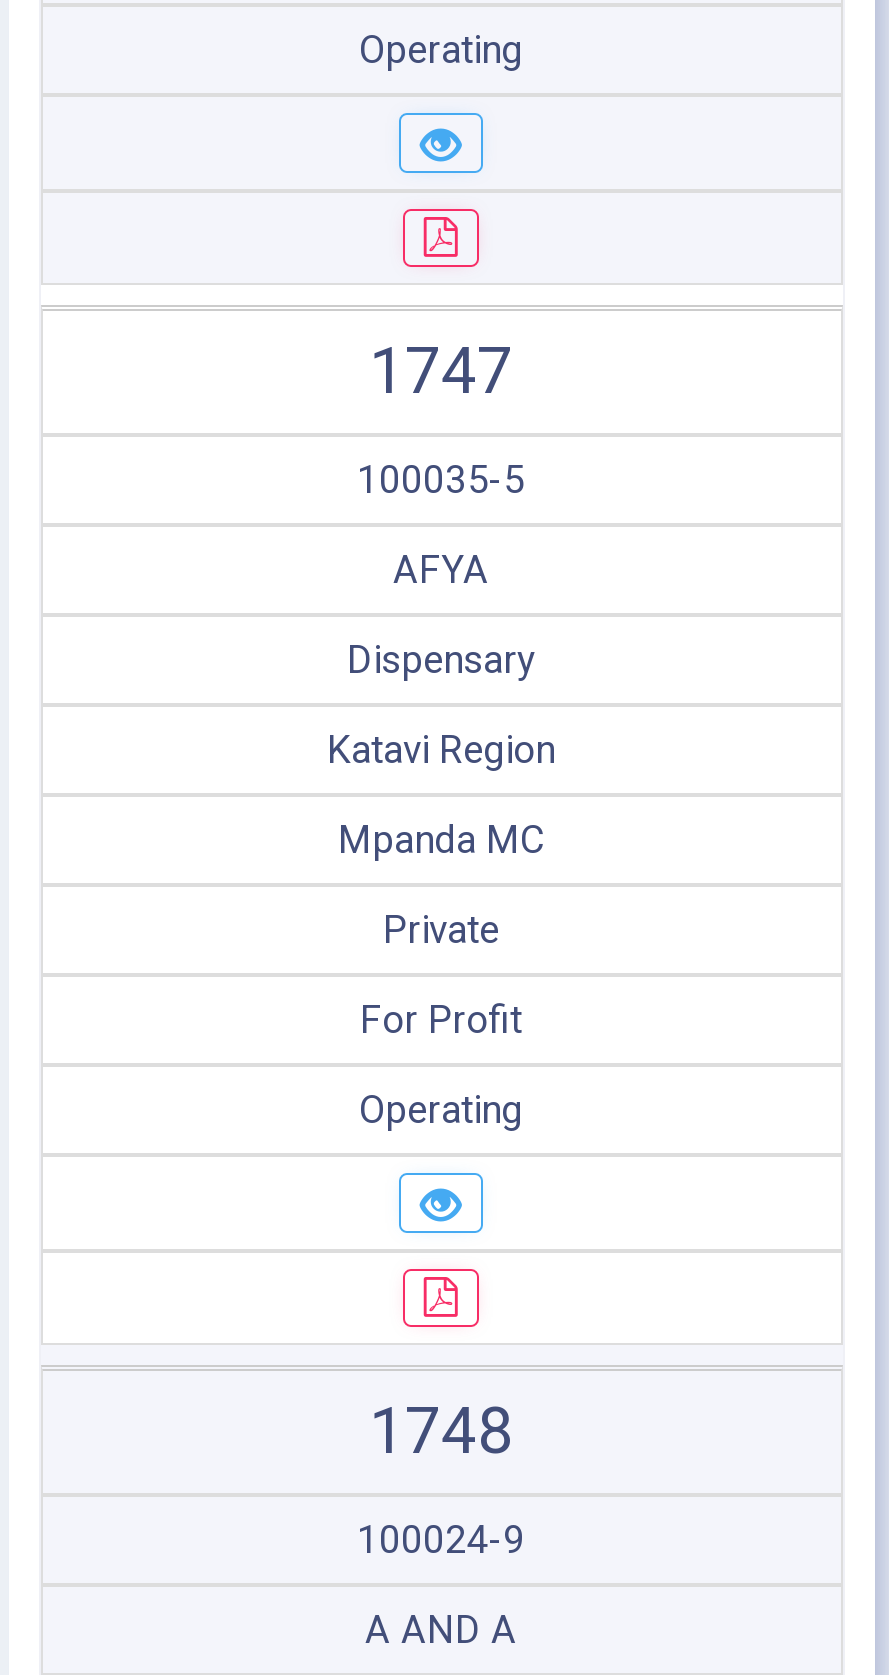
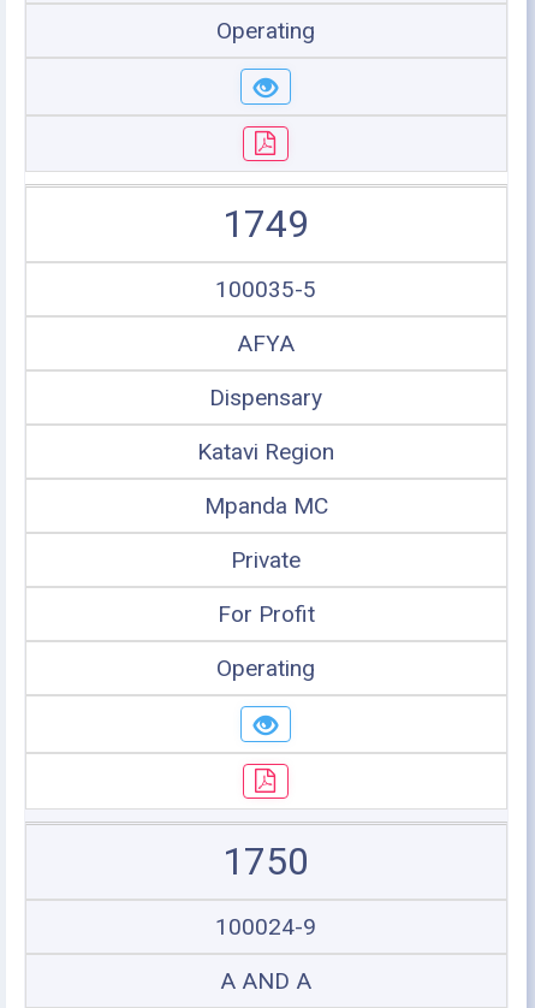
[369,333,513,409] 1747 -> [222,201,309,247] 1749
[369,1393,513,1469] 1748 -> [222,838,309,884] 1750

